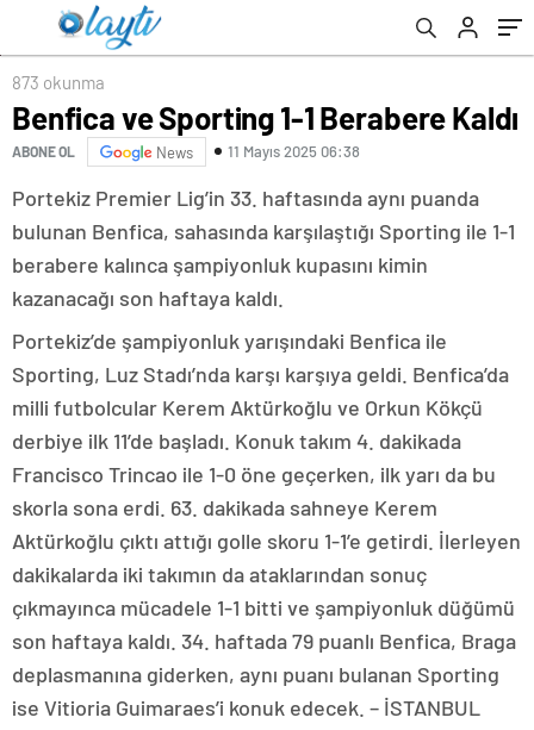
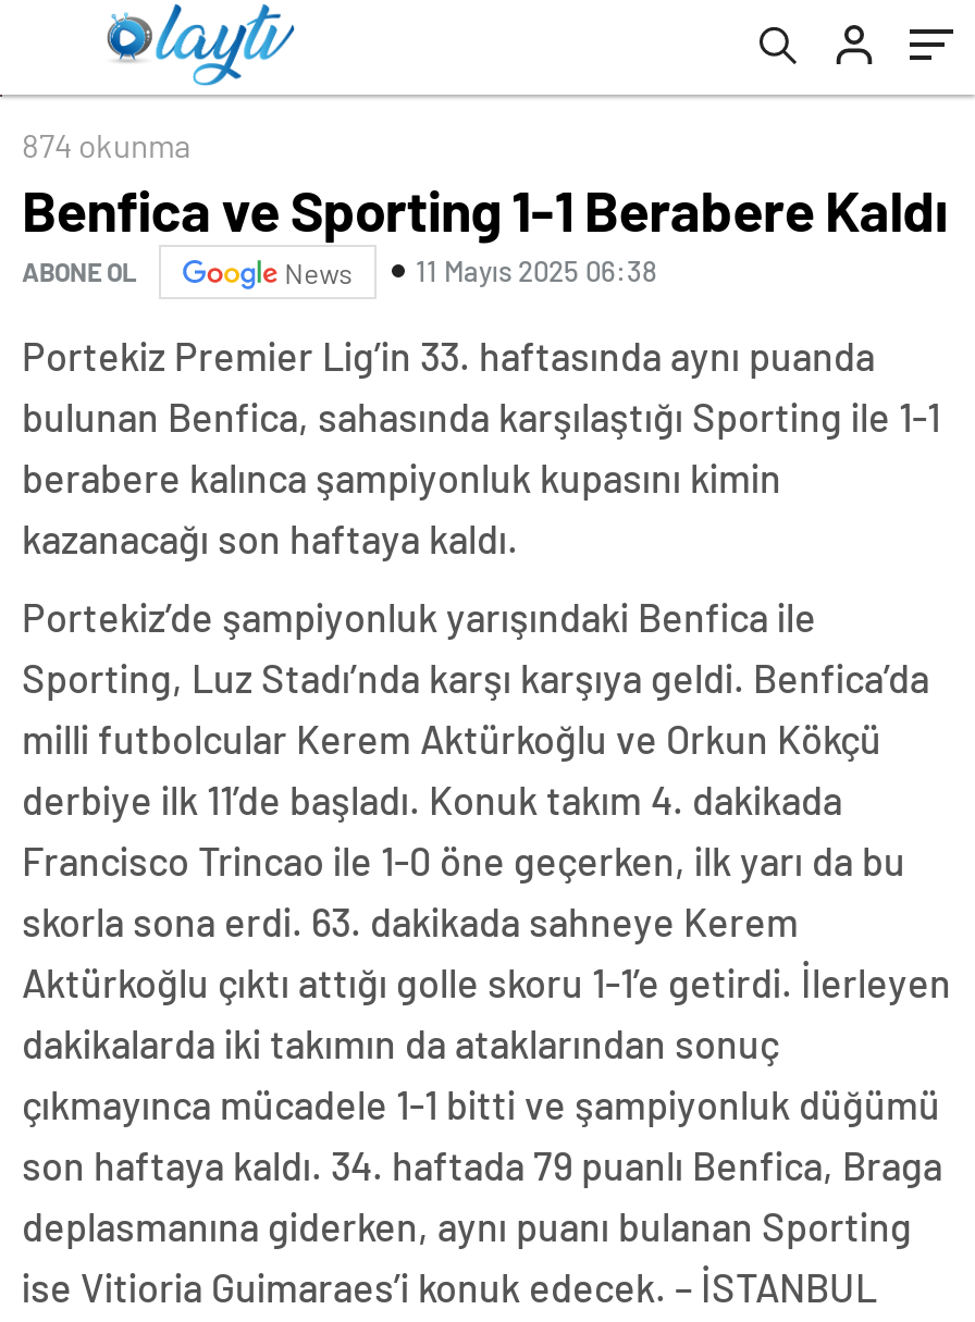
[12,71,105,93] 873 okunma -> [22,124,192,164] 874 okunma

